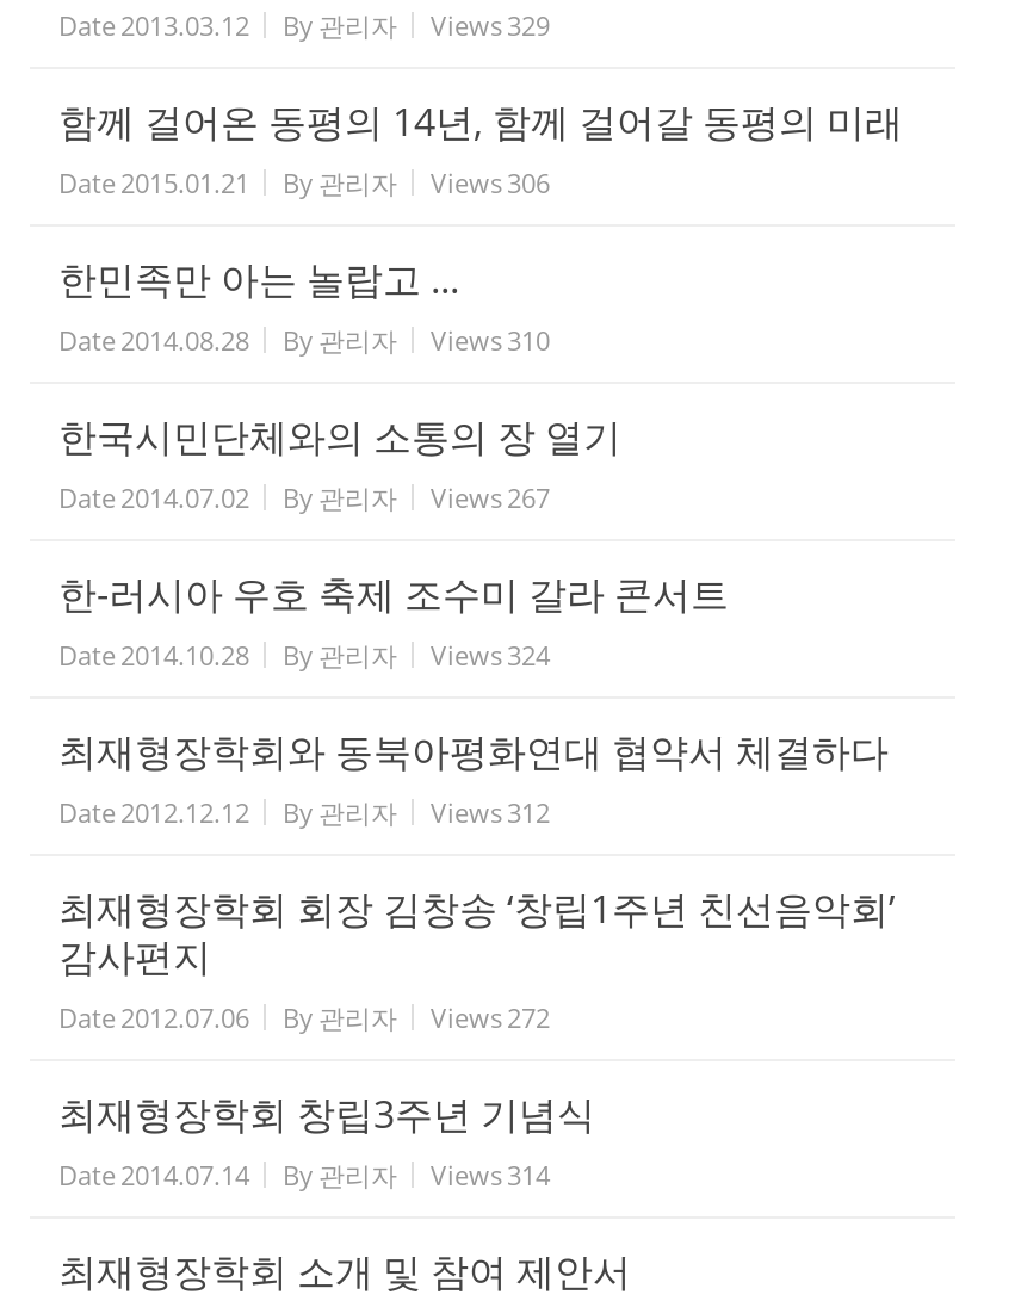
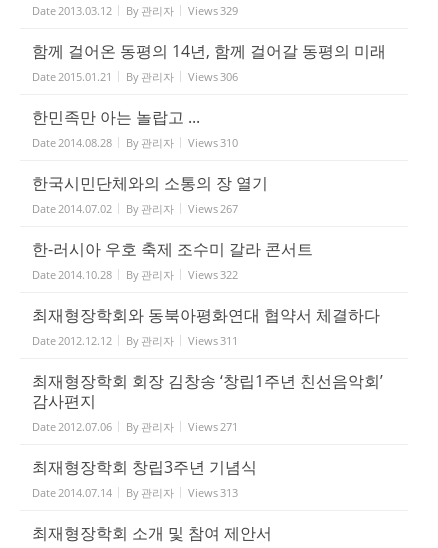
[58,637,550,673] Date 2014.10.28 By 관리자 Views 324 -> [32,267,238,282] Date 2014.10.28 By 관리자 Views 322
[58,795,550,830] Date 2012.12.12 By 관리자 Views 312 -> [32,333,238,348] Date 2012.12.12 By 관리자 Views 311
[58,1000,550,1036] Date 2012.07.06 By 관리자 Views 272 -> [32,419,238,434] Date 2012.07.06 By 관리자 Views 271
[58,1157,550,1193] Date 2014.07.14 By 관리자 Views 314 -> [32,485,238,500] Date 2014.07.14 By 관리자 Views 313

